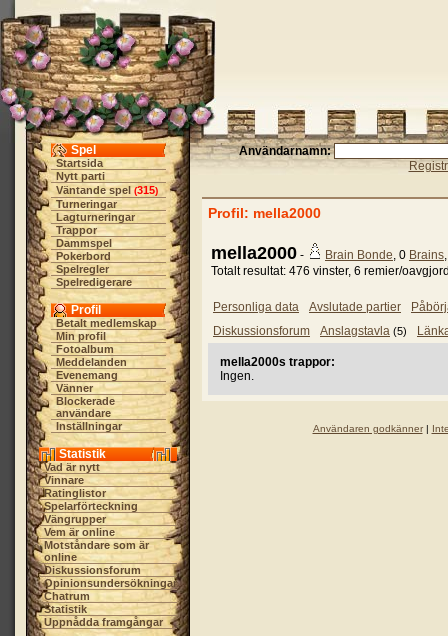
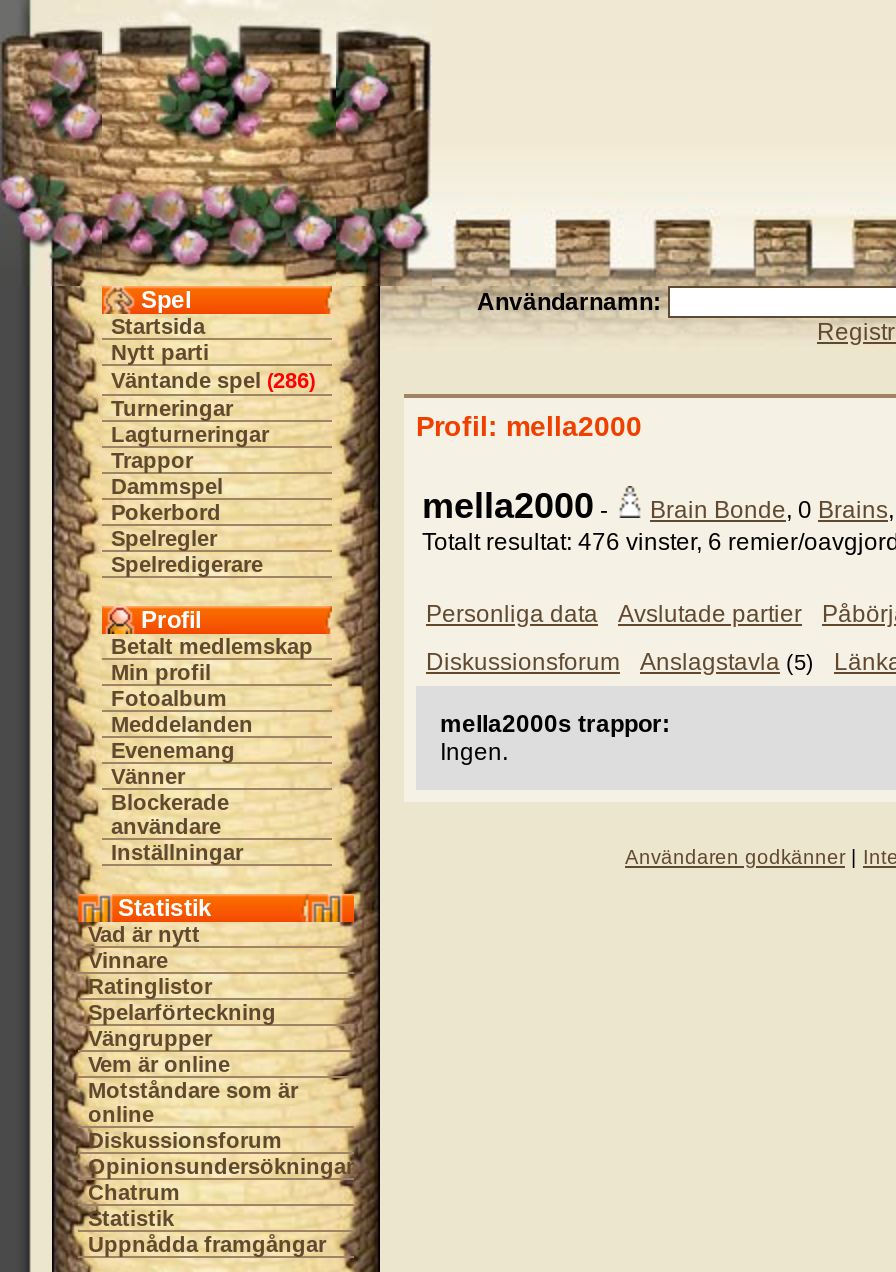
[55,184,157,196] Väntande spel (315) -> [111,368,315,392] Väntande spel (286)

